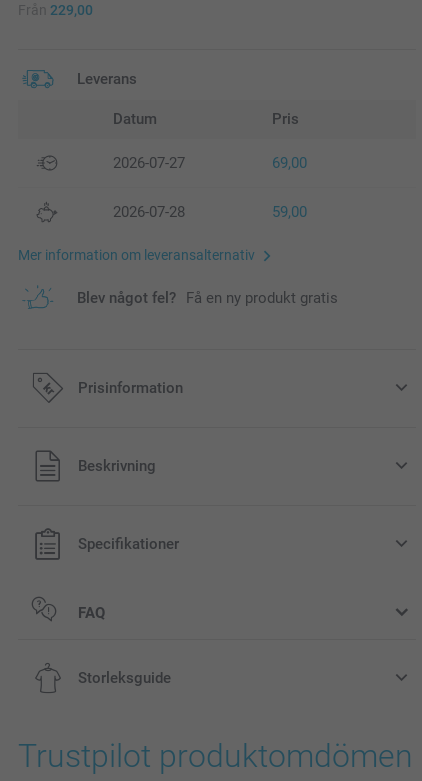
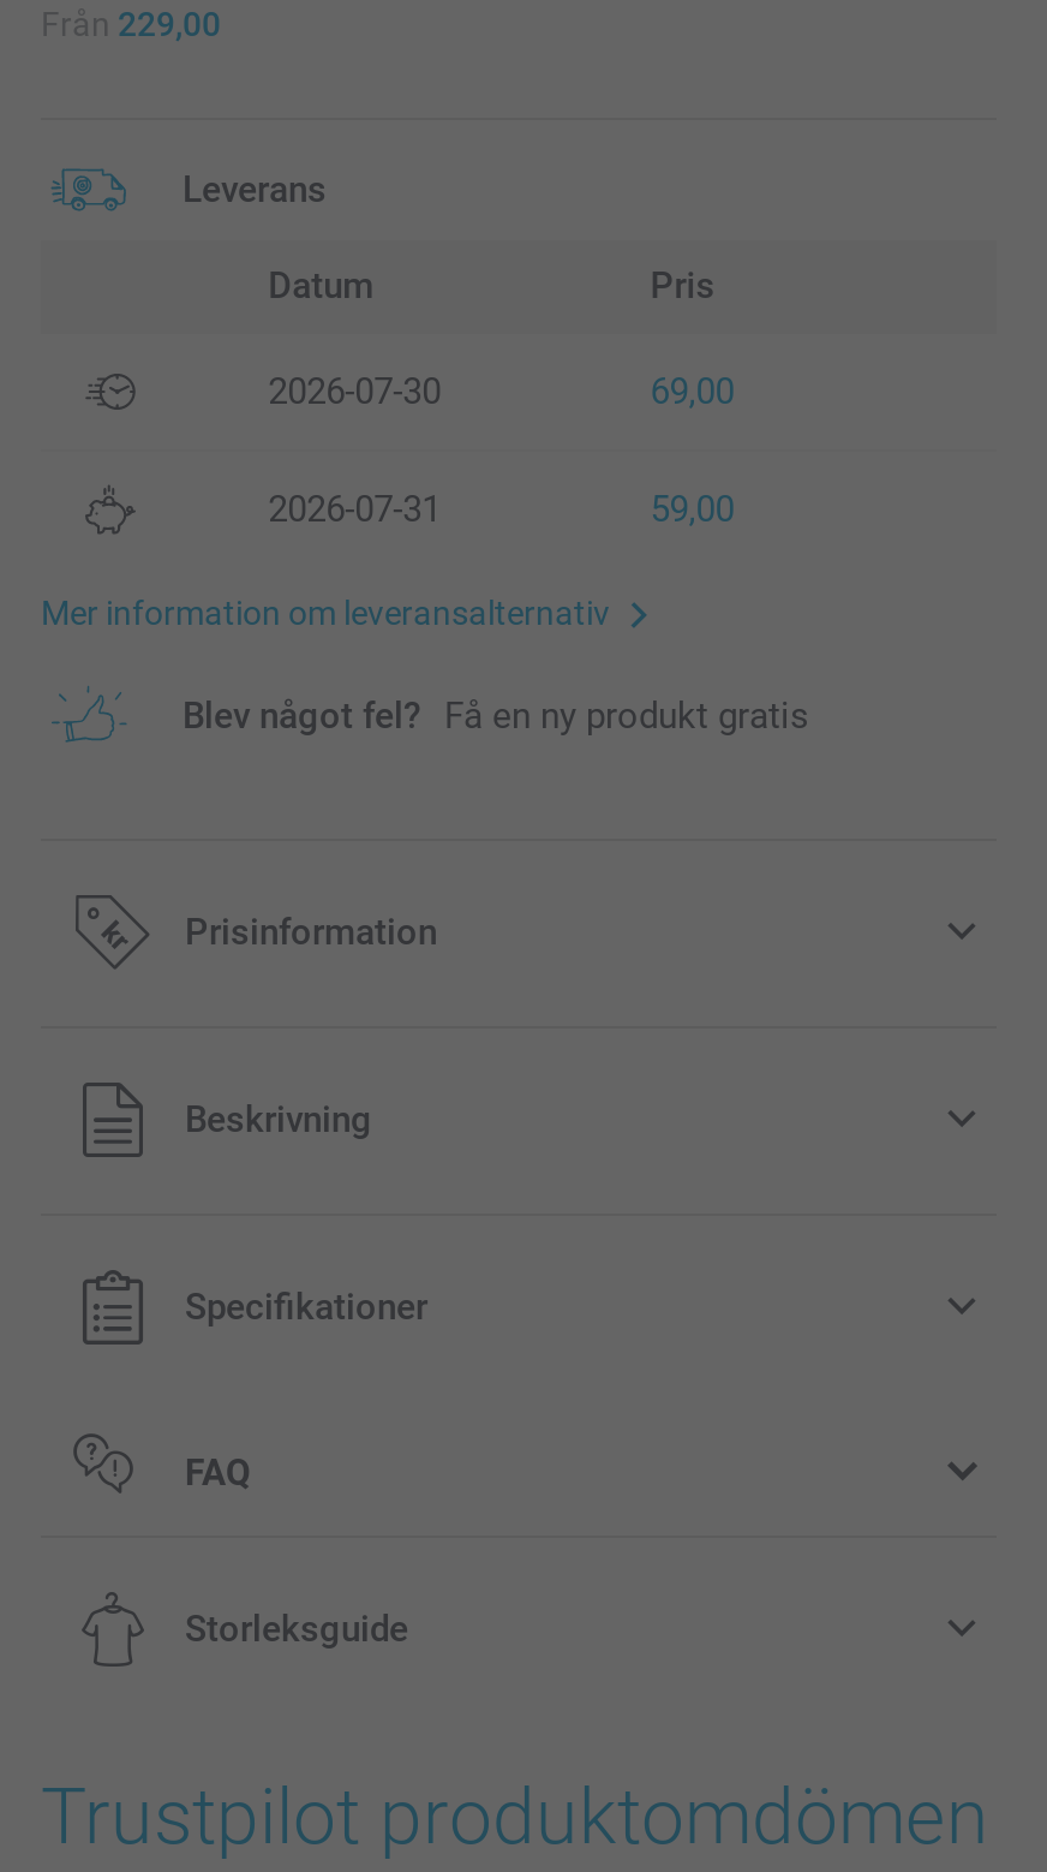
[113,154,185,172] 2026-07-27 -> [268,371,441,414] 2026-07-30
[113,203,185,221] 2026-07-28 -> [268,489,441,532] 2026-07-31

